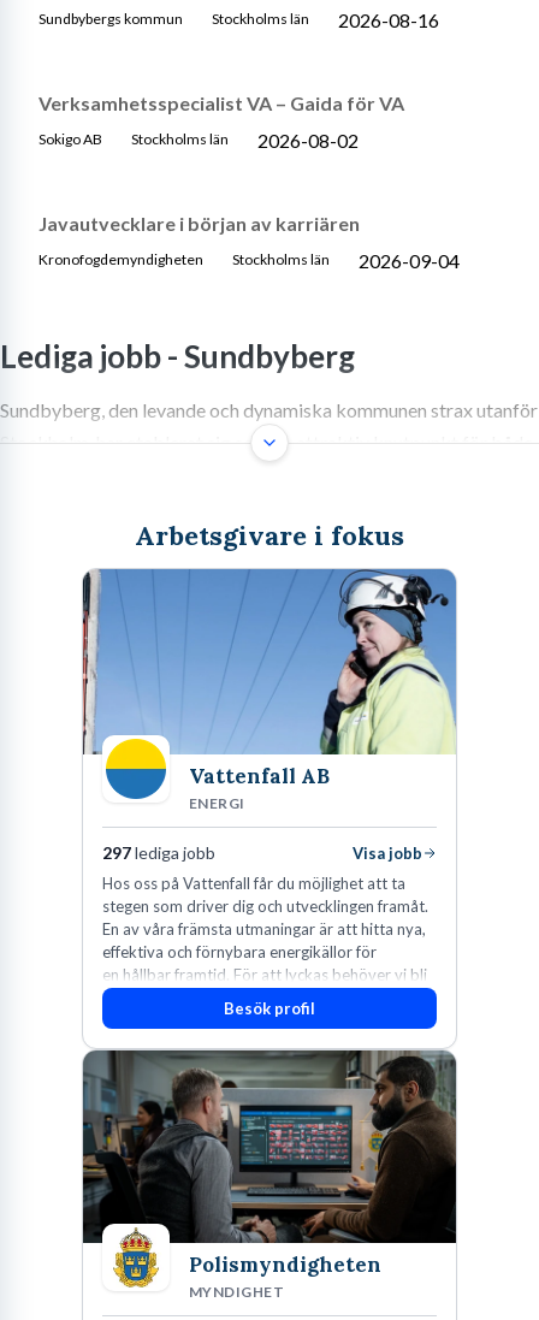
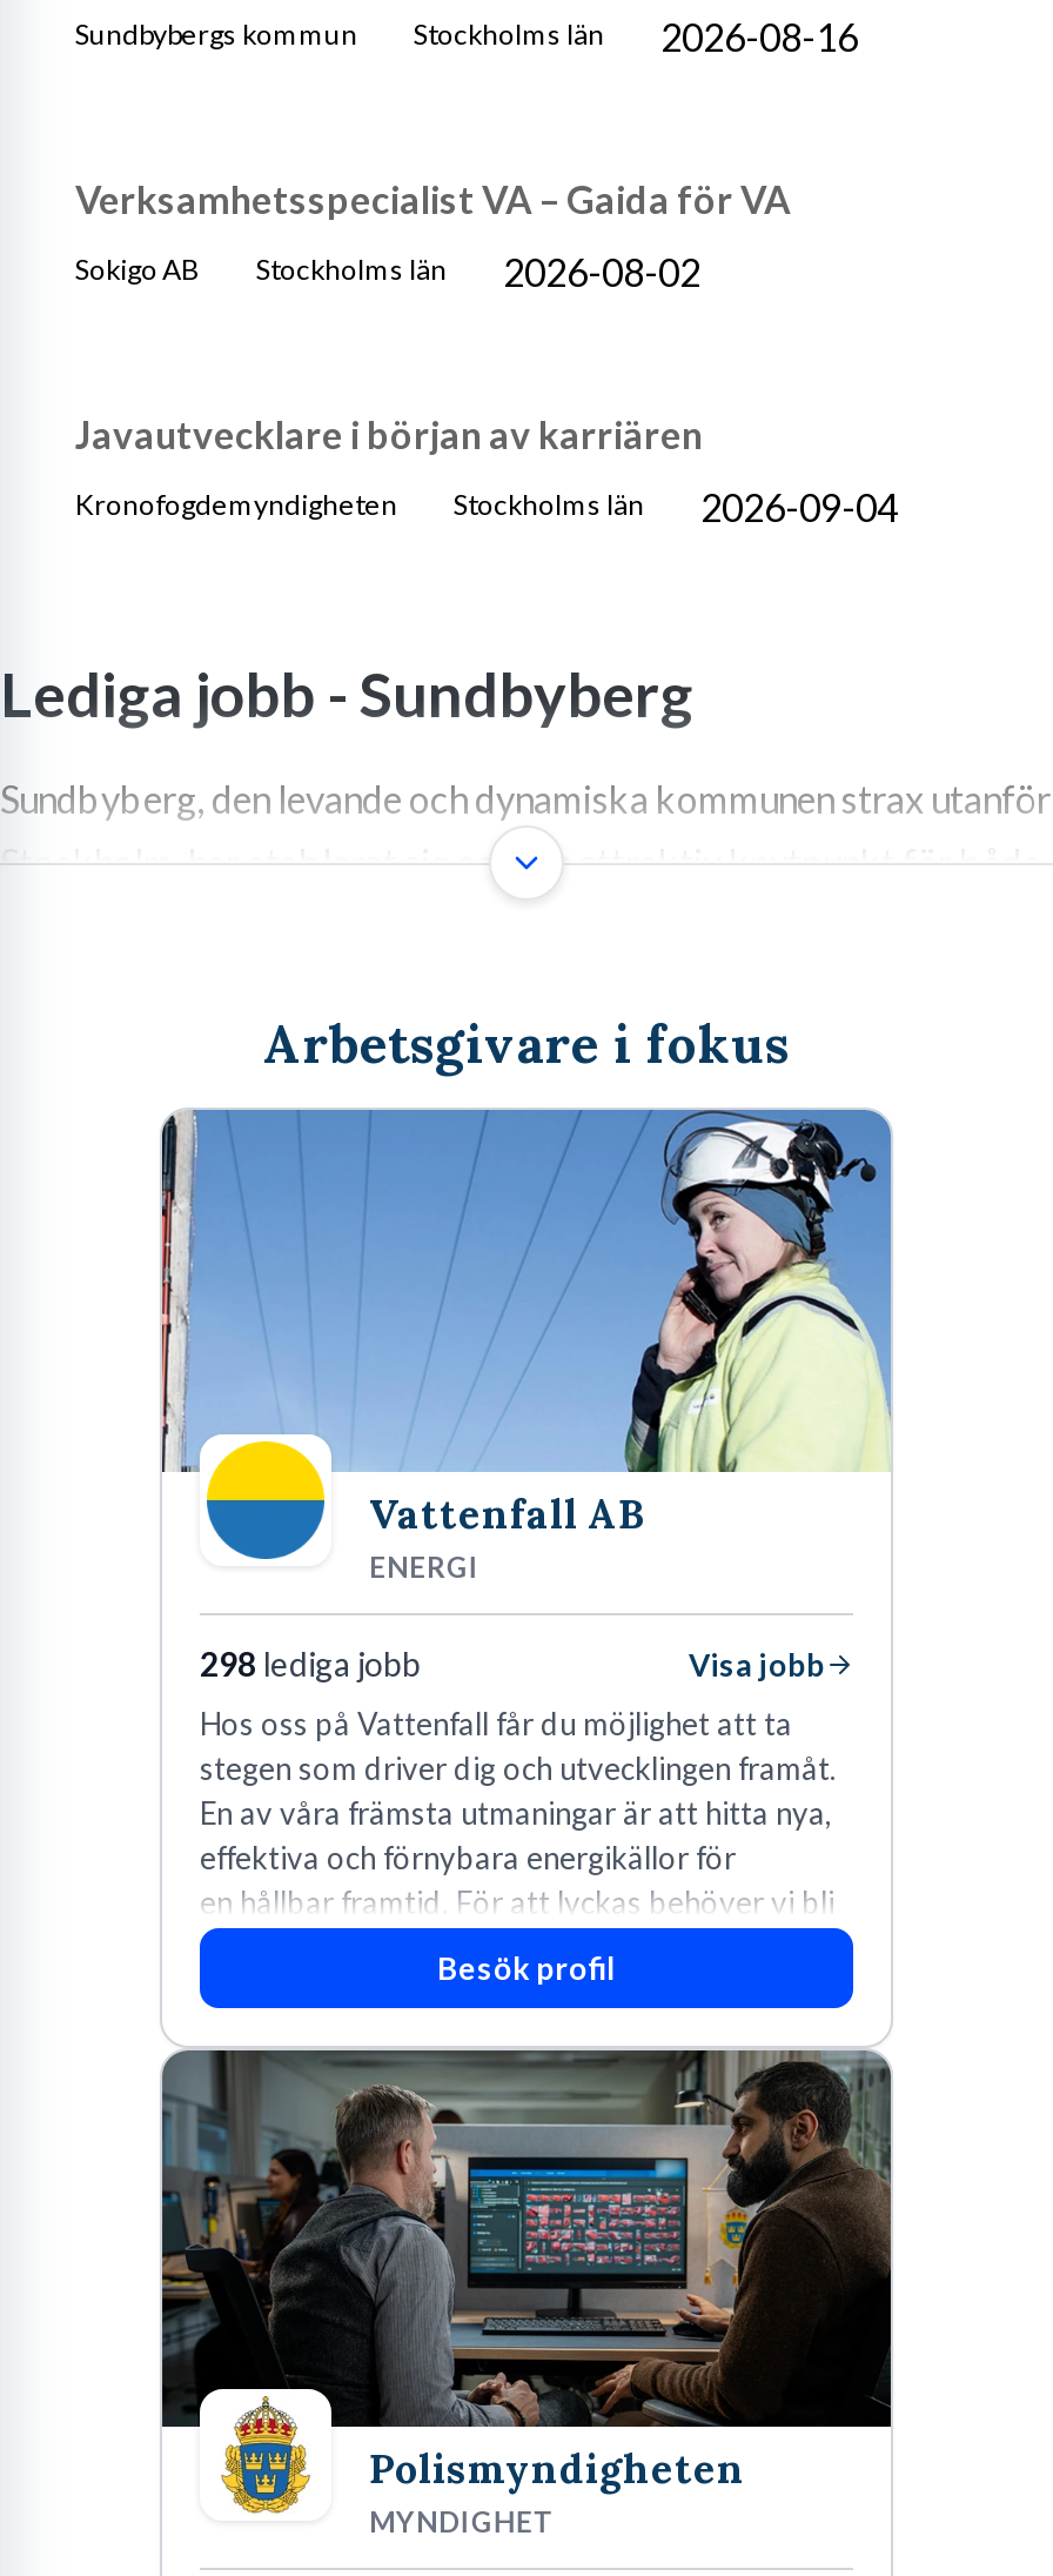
[102,842,215,863] 297 lediga jobb -> [200,1643,421,1683] 298 lediga jobb

